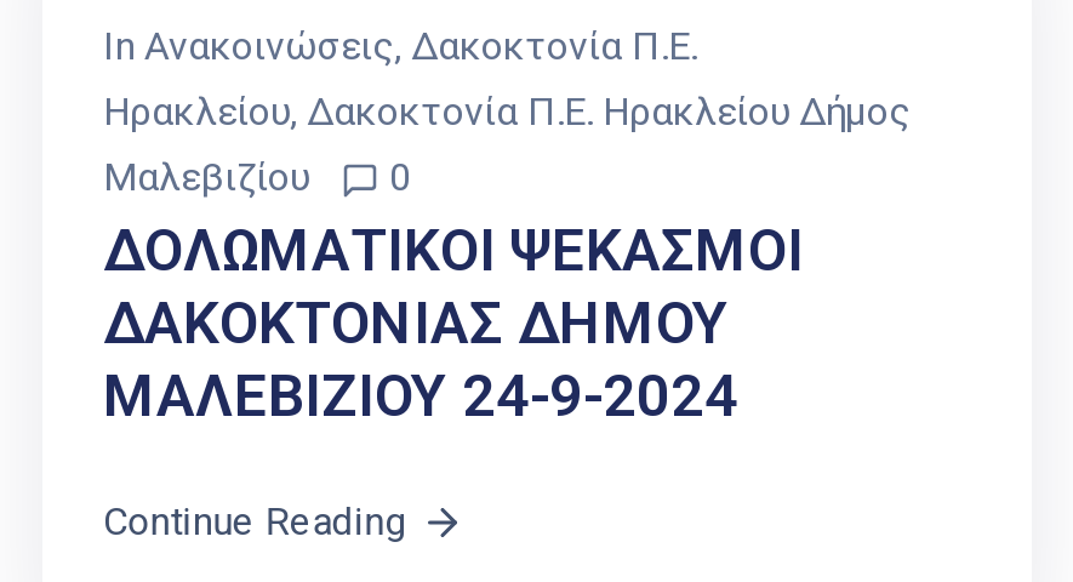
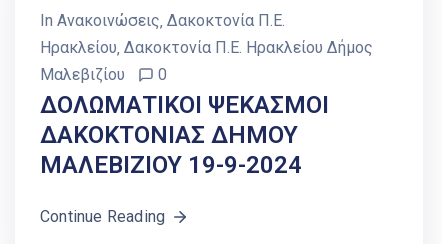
[103,364,738,432] ΜΑΛΕΒΙΖΙΟΥ 24-9-2024 -> [40,151,302,179] ΜΑΛΕΒΙΖΙΟΥ 19-9-2024

